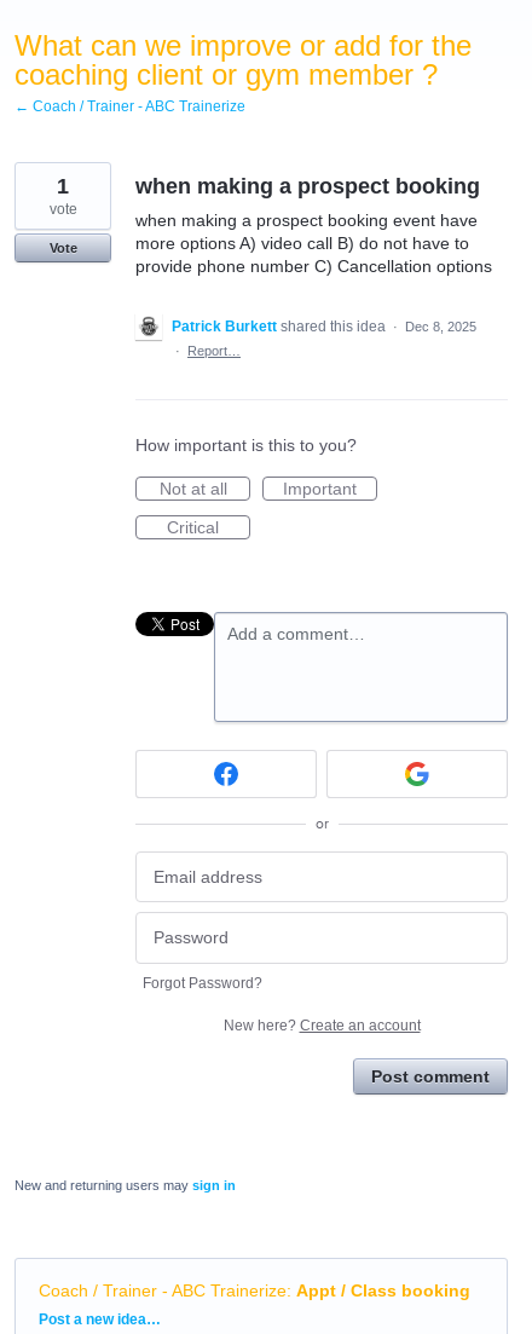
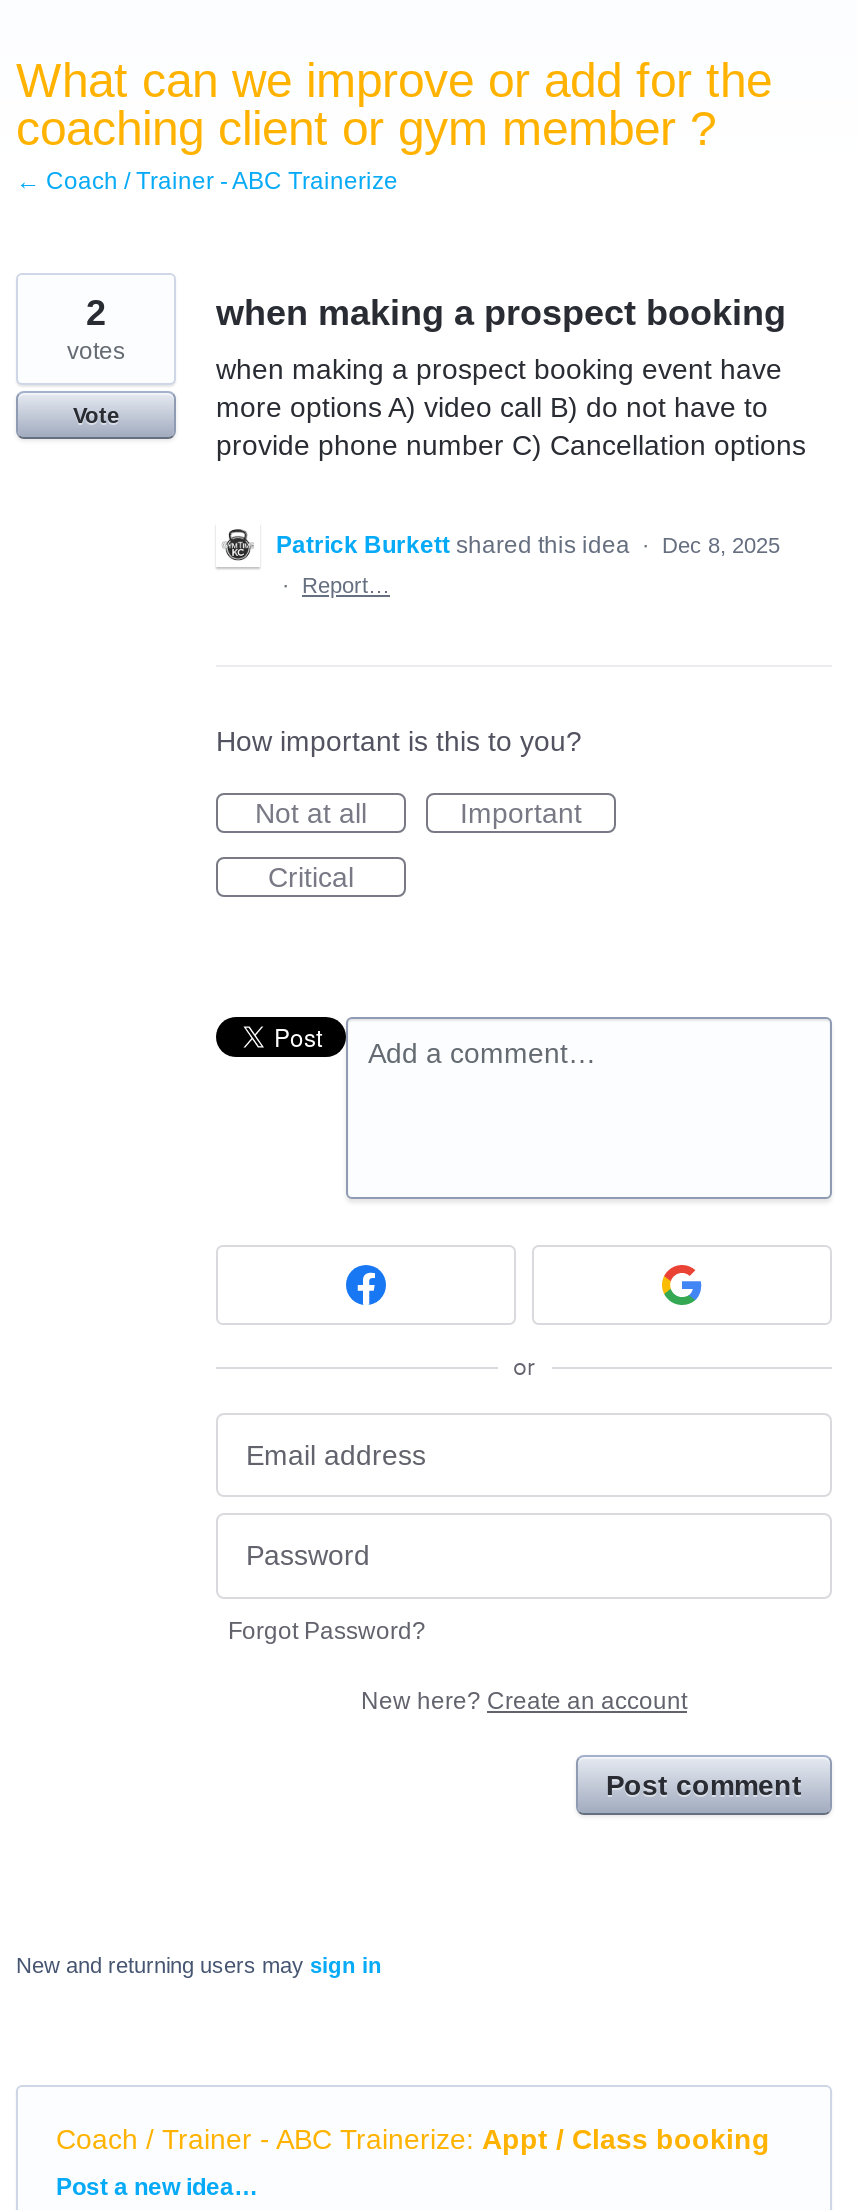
[49,174,77,218] 1 | vote -> [67,293,125,365] 2 | votes

